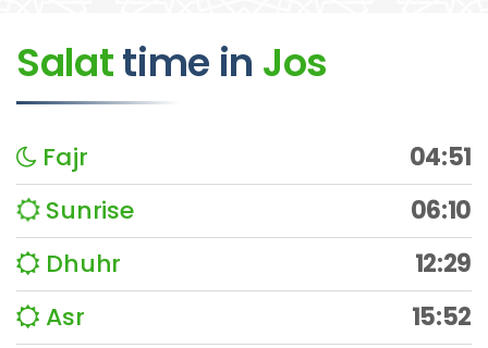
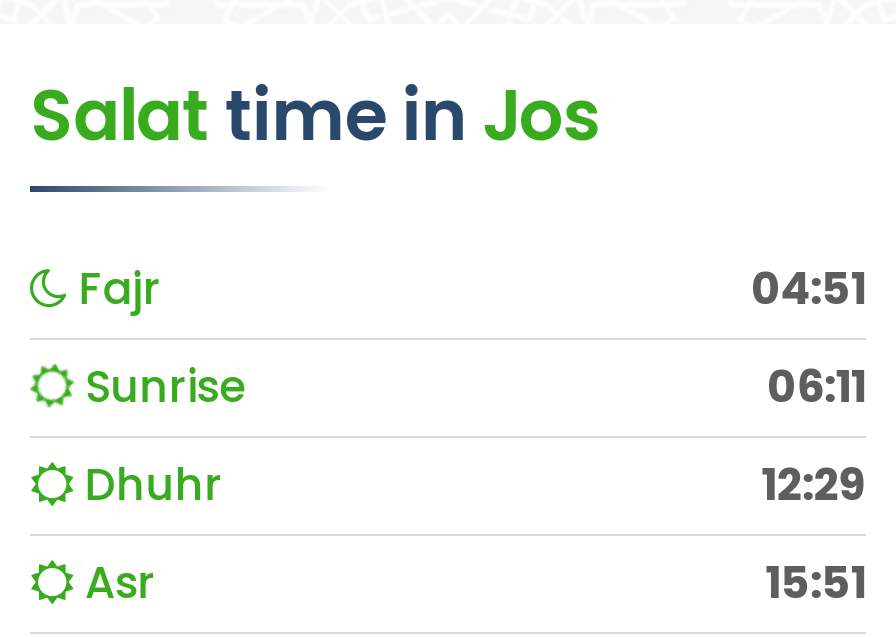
[410,194,472,227] 06:10 -> [767,356,866,418] 06:11
[411,300,472,334] 15:52 -> [765,552,866,614] 15:51

